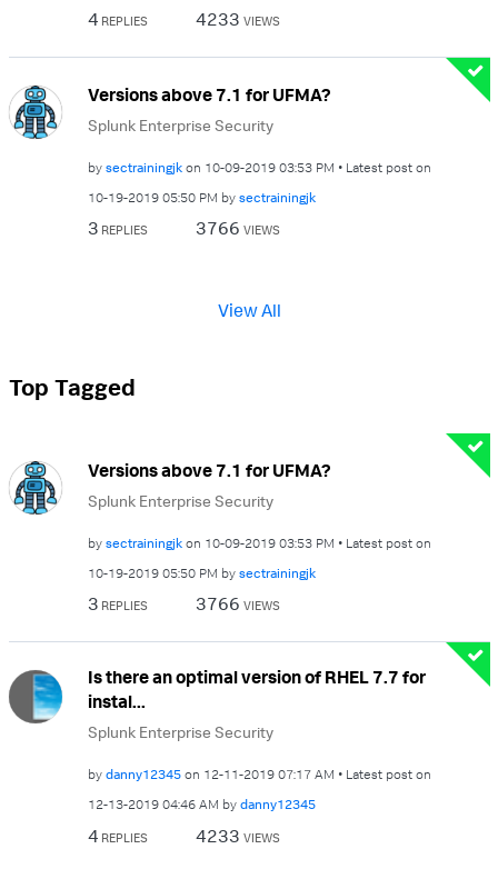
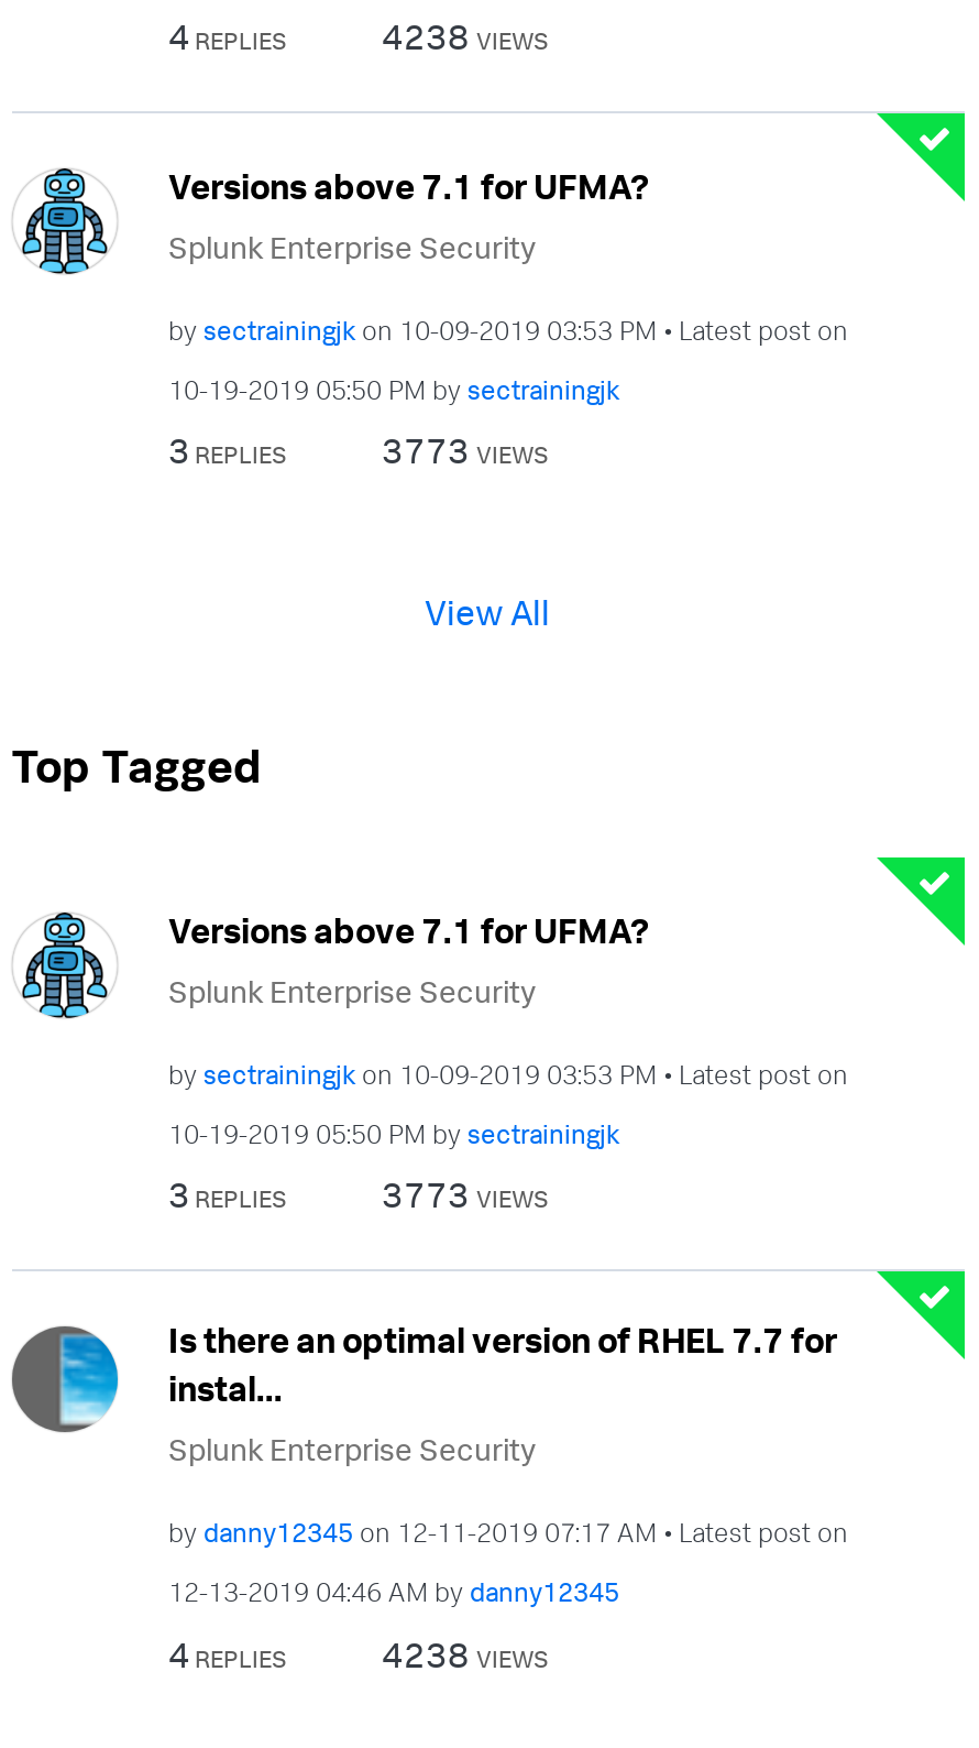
[196,7,280,29] 4233 VIEWS -> [382,13,549,57] 4238 VIEWS
[196,217,280,239] 3766 VIEWS -> [382,428,549,472] 3773 VIEWS
[196,592,280,615] 3766 VIEWS -> [382,1172,549,1216] 3773 VIEWS
[196,824,280,846] 4233 VIEWS -> [382,1631,549,1675] 4238 VIEWS

